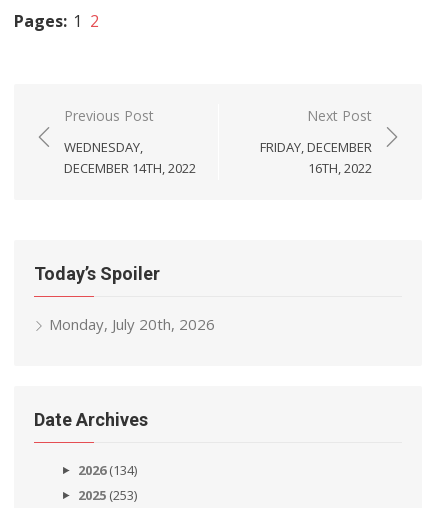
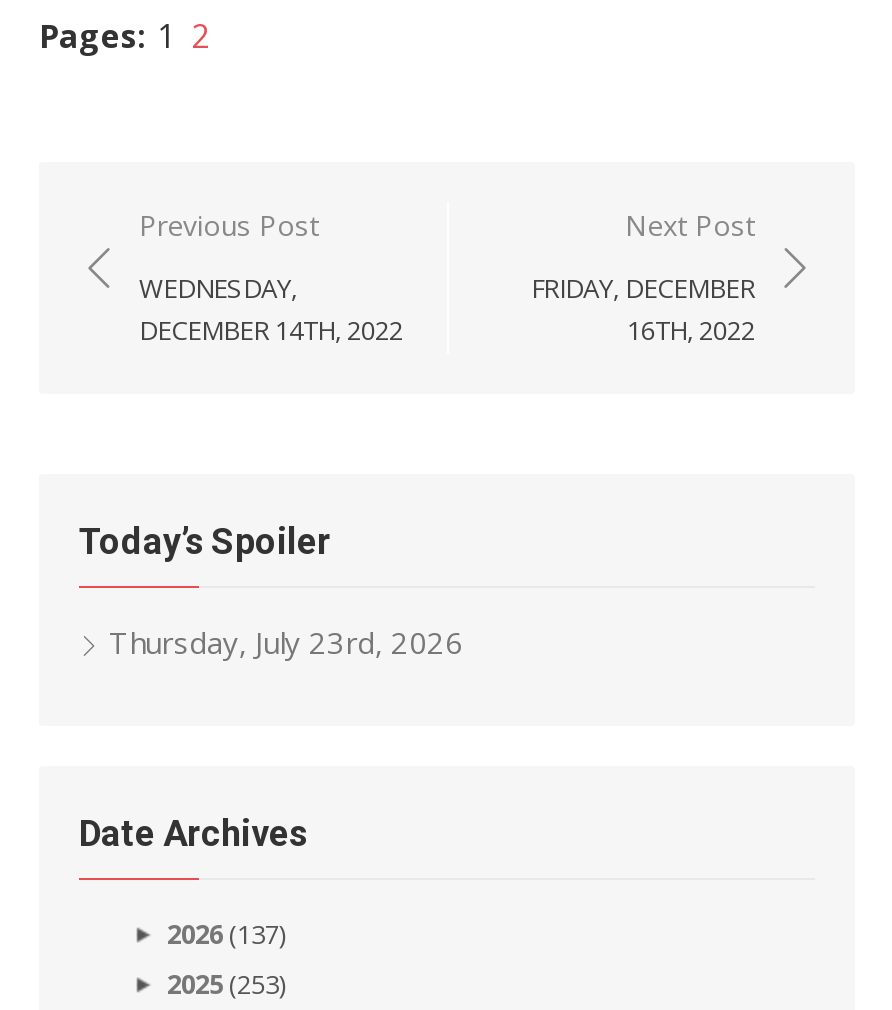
[49,314,215,334] Monday, July 20th, 2026 -> [109,623,463,663] Thursday, July 23rd, 2026
[78,461,137,479] 2026 (134) -> [167,917,285,953] 2026 (137)

